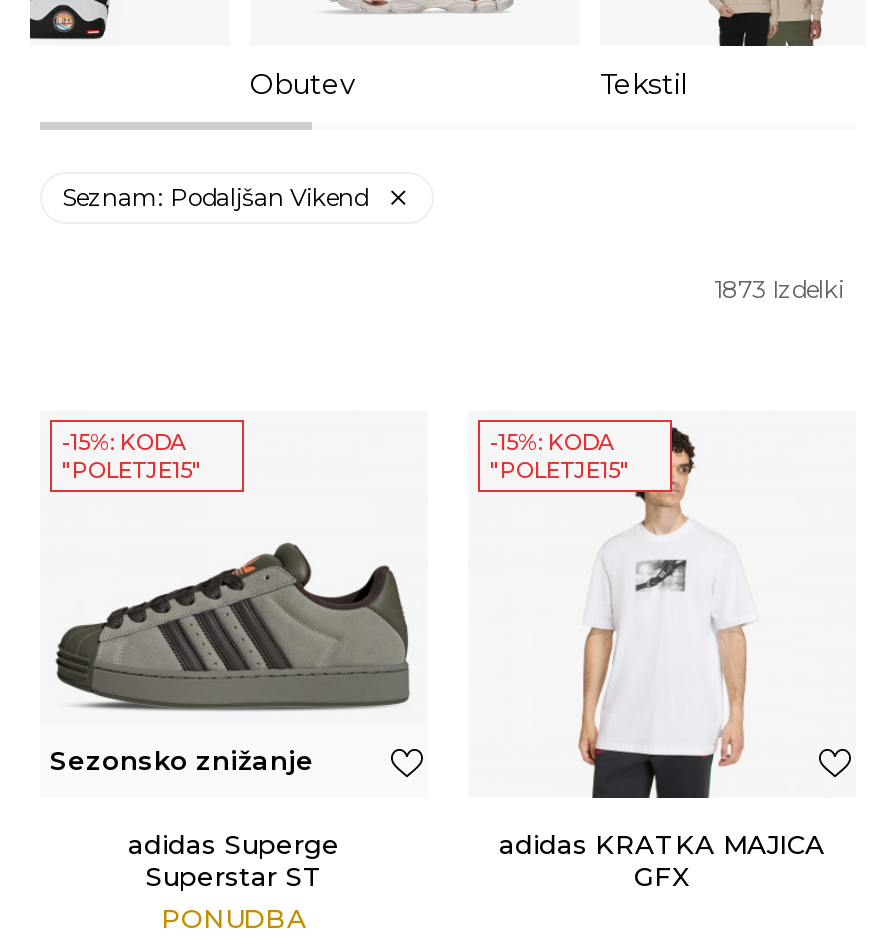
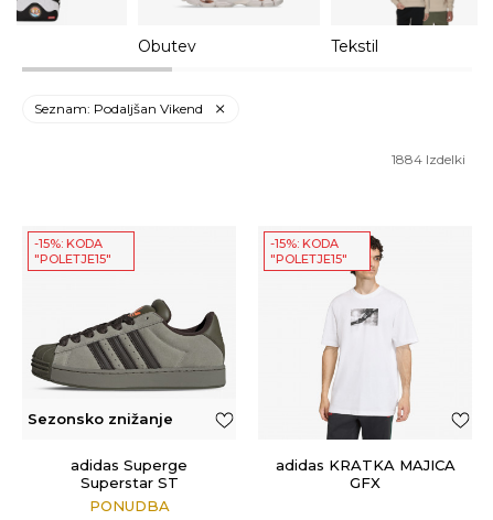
[714,273,844,303] 1873 Izdelki -> [392,150,465,167] 1884 Izdelki

